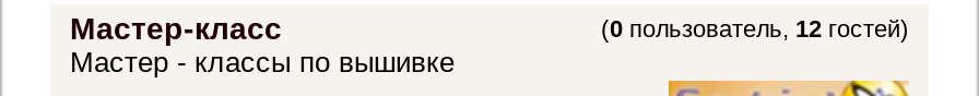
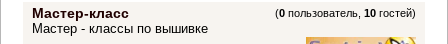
[601,16,909,42] (0 пользователь, 12 гостей) -> [275,7,416,19] (0 пользователь, 10 гостей)

